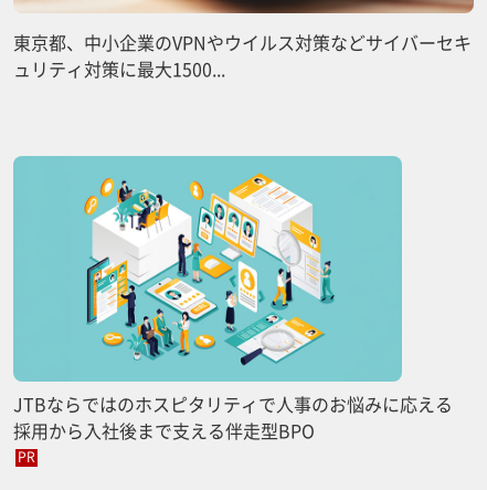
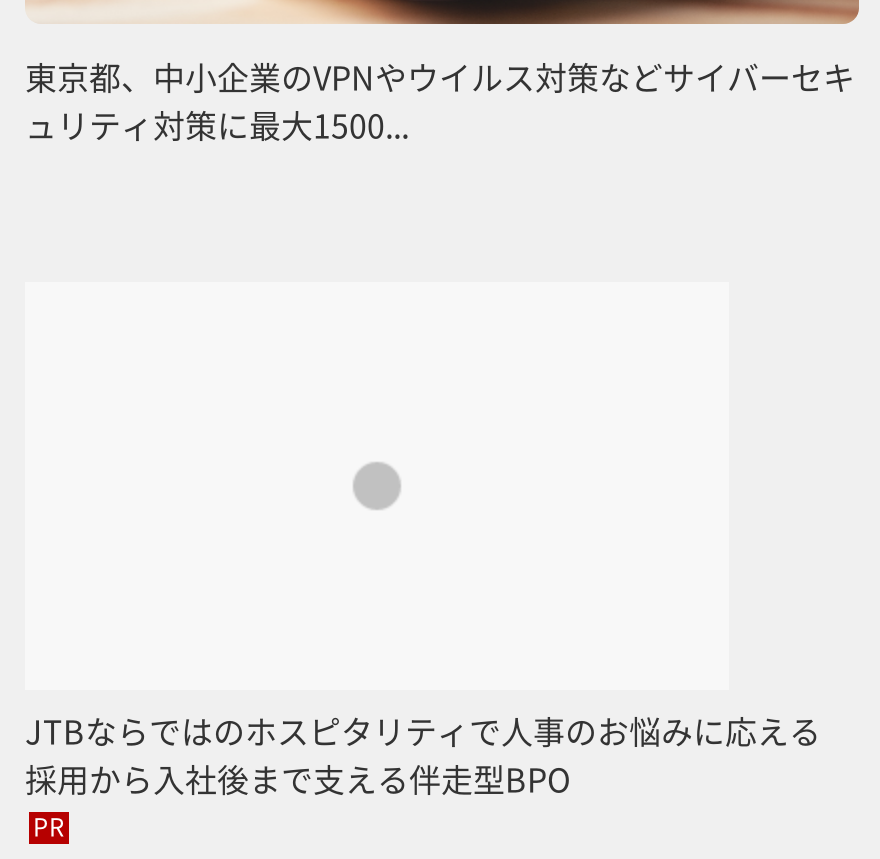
[12,155,403,383] [image] -> none

